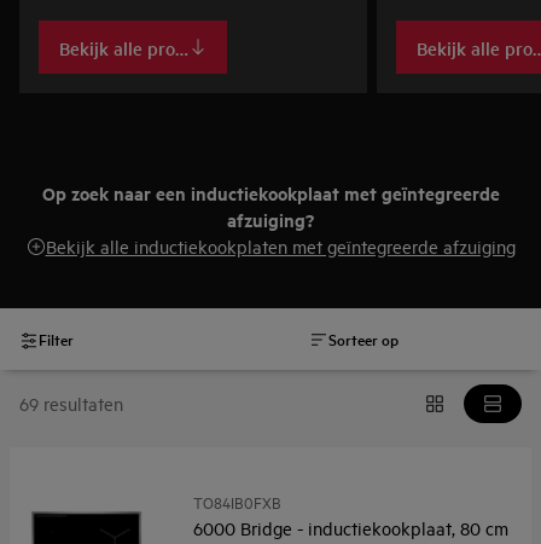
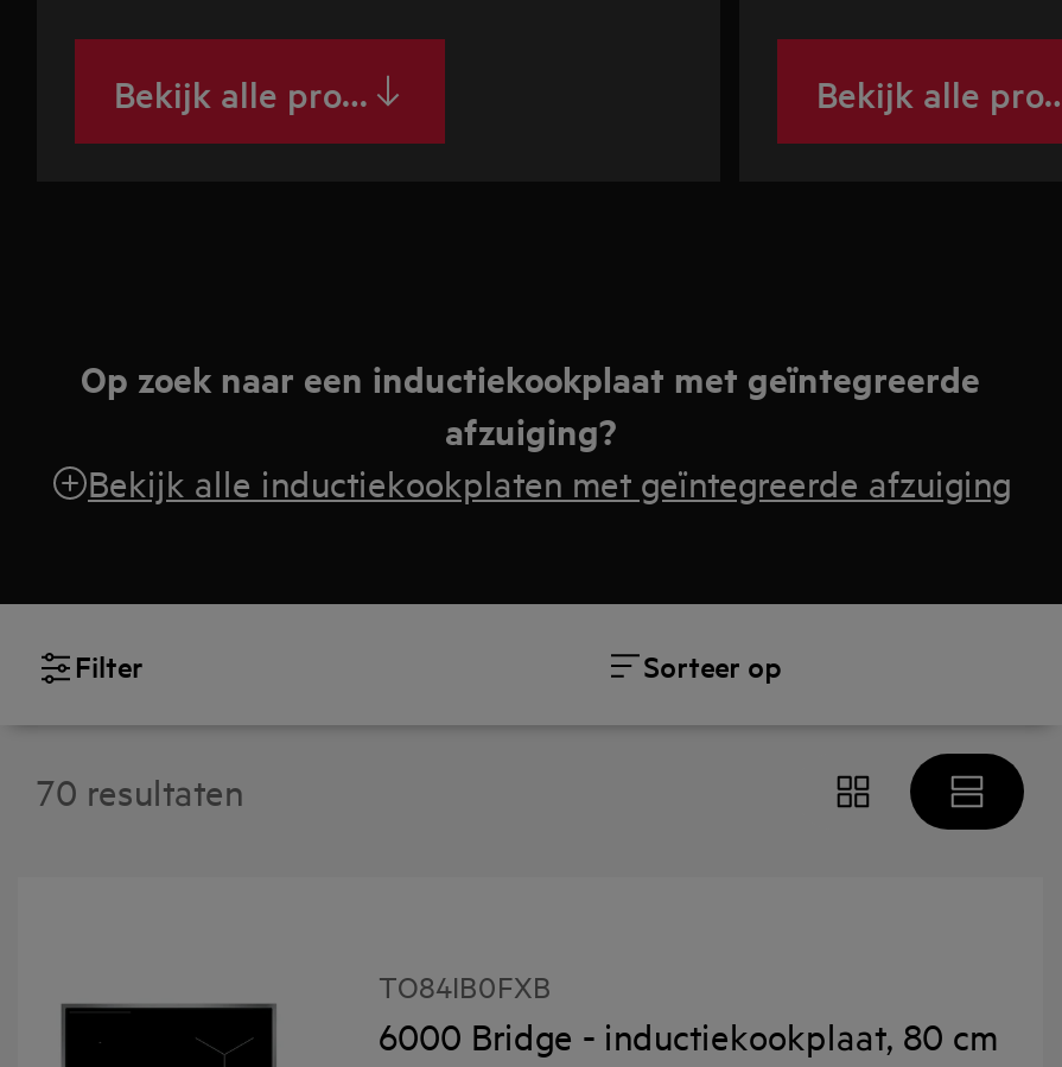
[19,392,123,415] 69 resultaten -> [37,768,243,813] 70 resultaten

